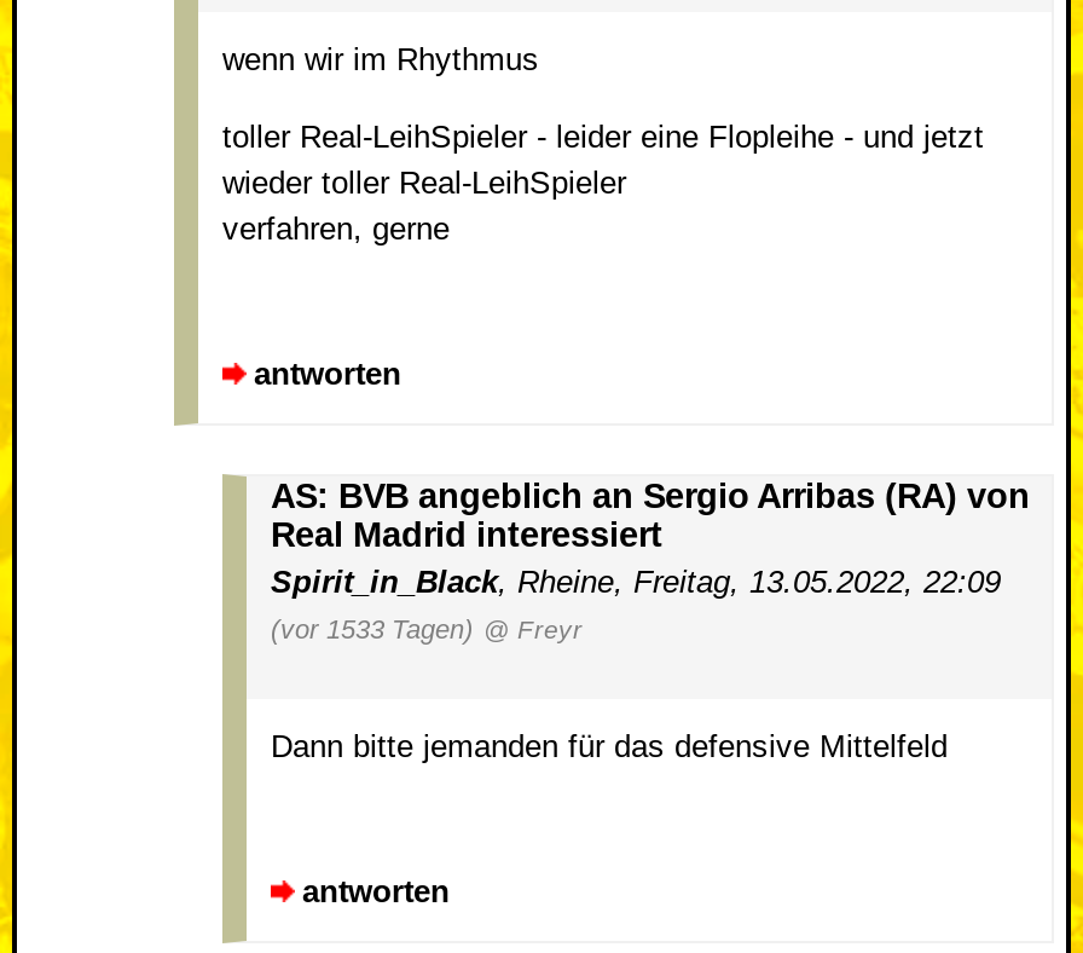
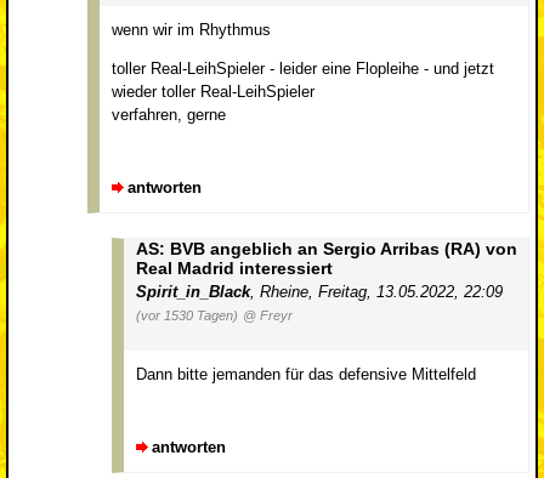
[271,615,583,644] (vor 1533 Tagen) @ Freyr -> [136,309,293,323] (vor 1530 Tagen) @ Freyr

